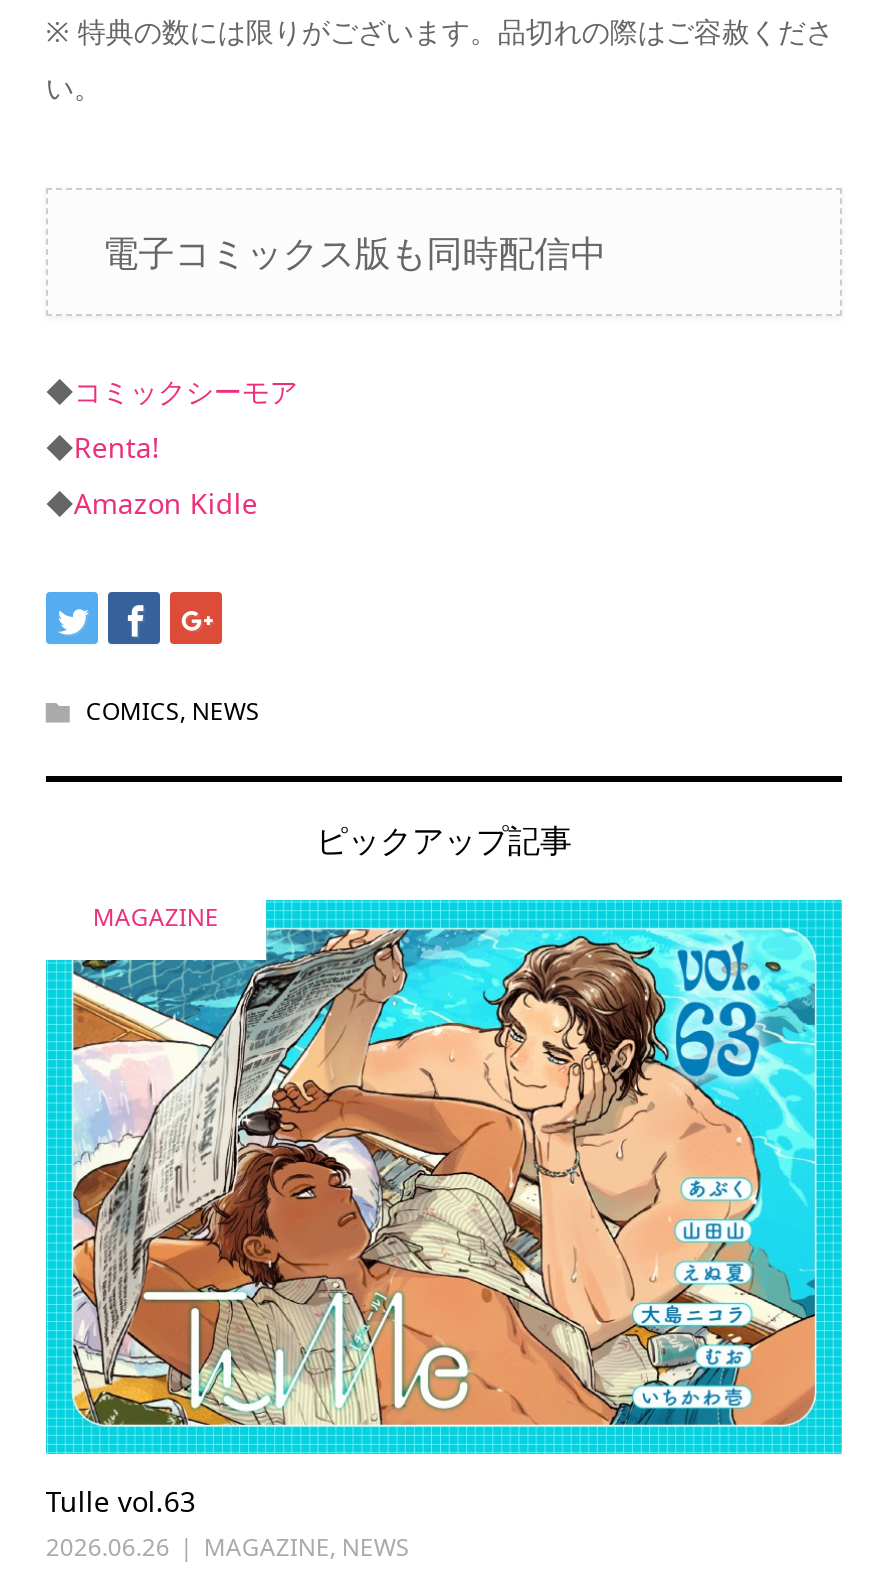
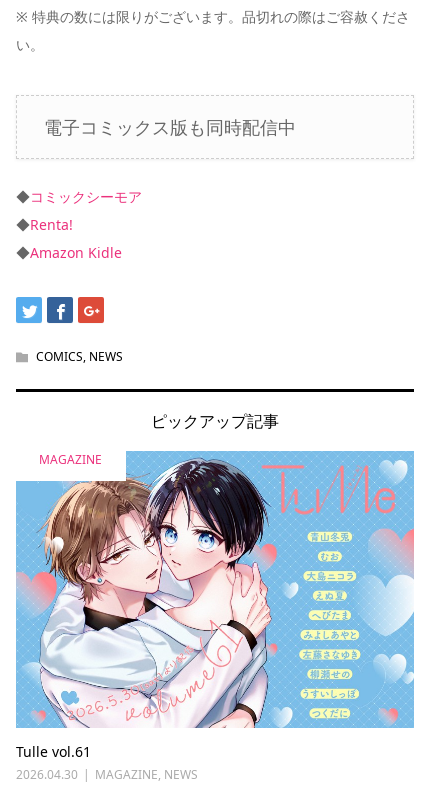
[44,898,844,1520] [image] | Tulle vol.63 -> [16,451,415,761] [image] | Tulle vol.61
[46,1530,410,1564] 2026.06.26 MAGAZINE, NEWS -> [16,766,198,783] 2026.04.30 MAGAZINE, NEWS

